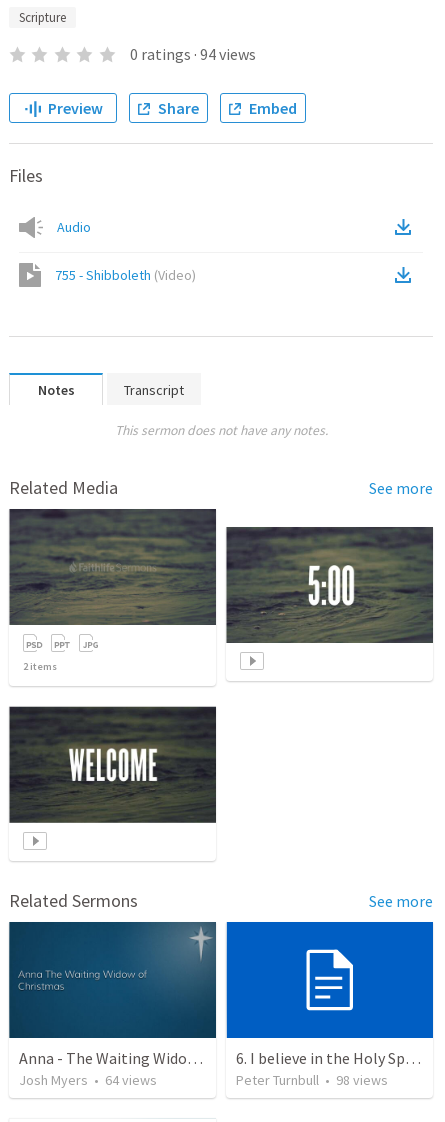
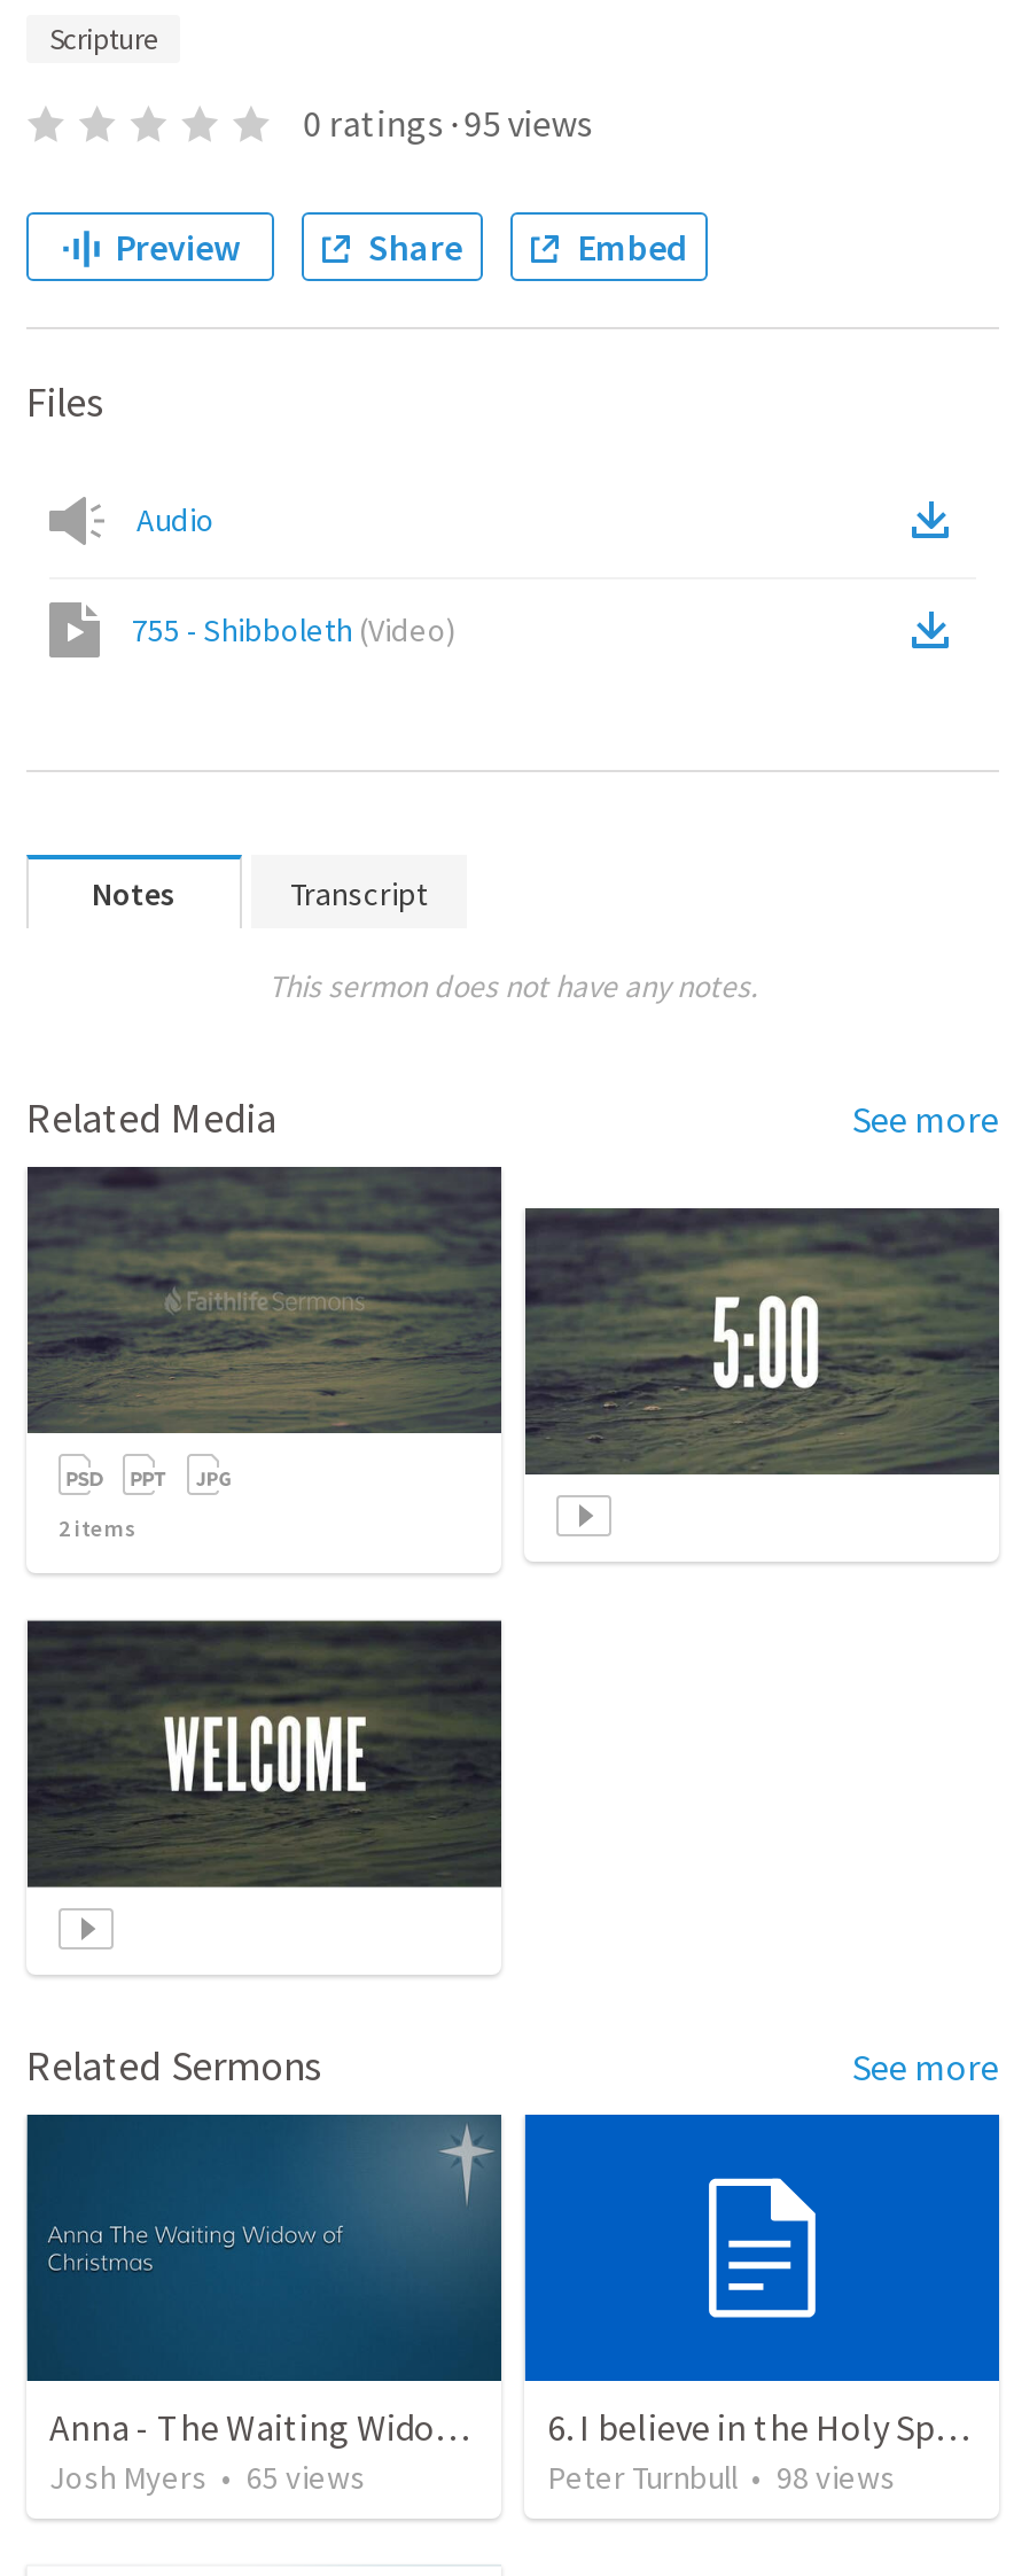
[130,44,256,64] 0 ratings · 94 views -> [303,100,592,146] 0 ratings · 95 views
[19,1071,157,1089] Josh Myers • 64 views -> [49,2457,366,2499] Josh Myers • 65 views

